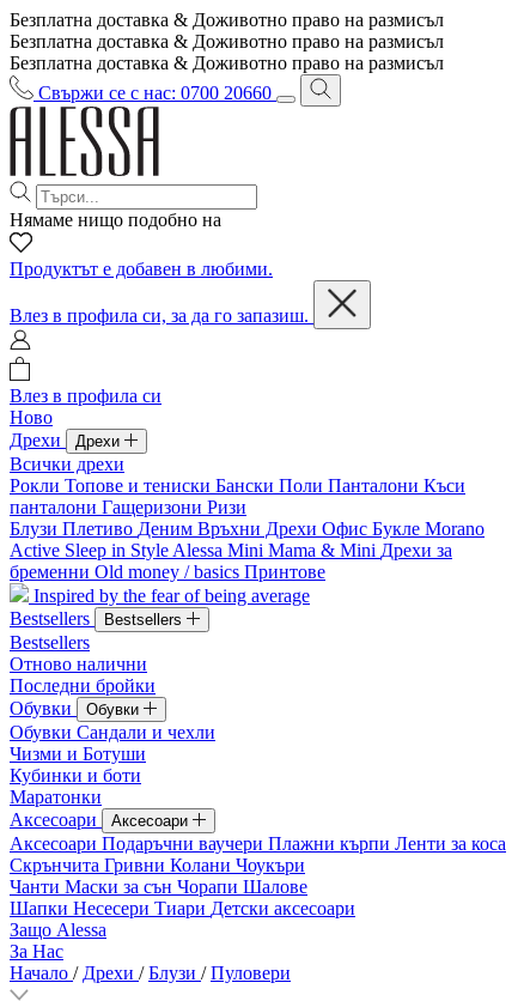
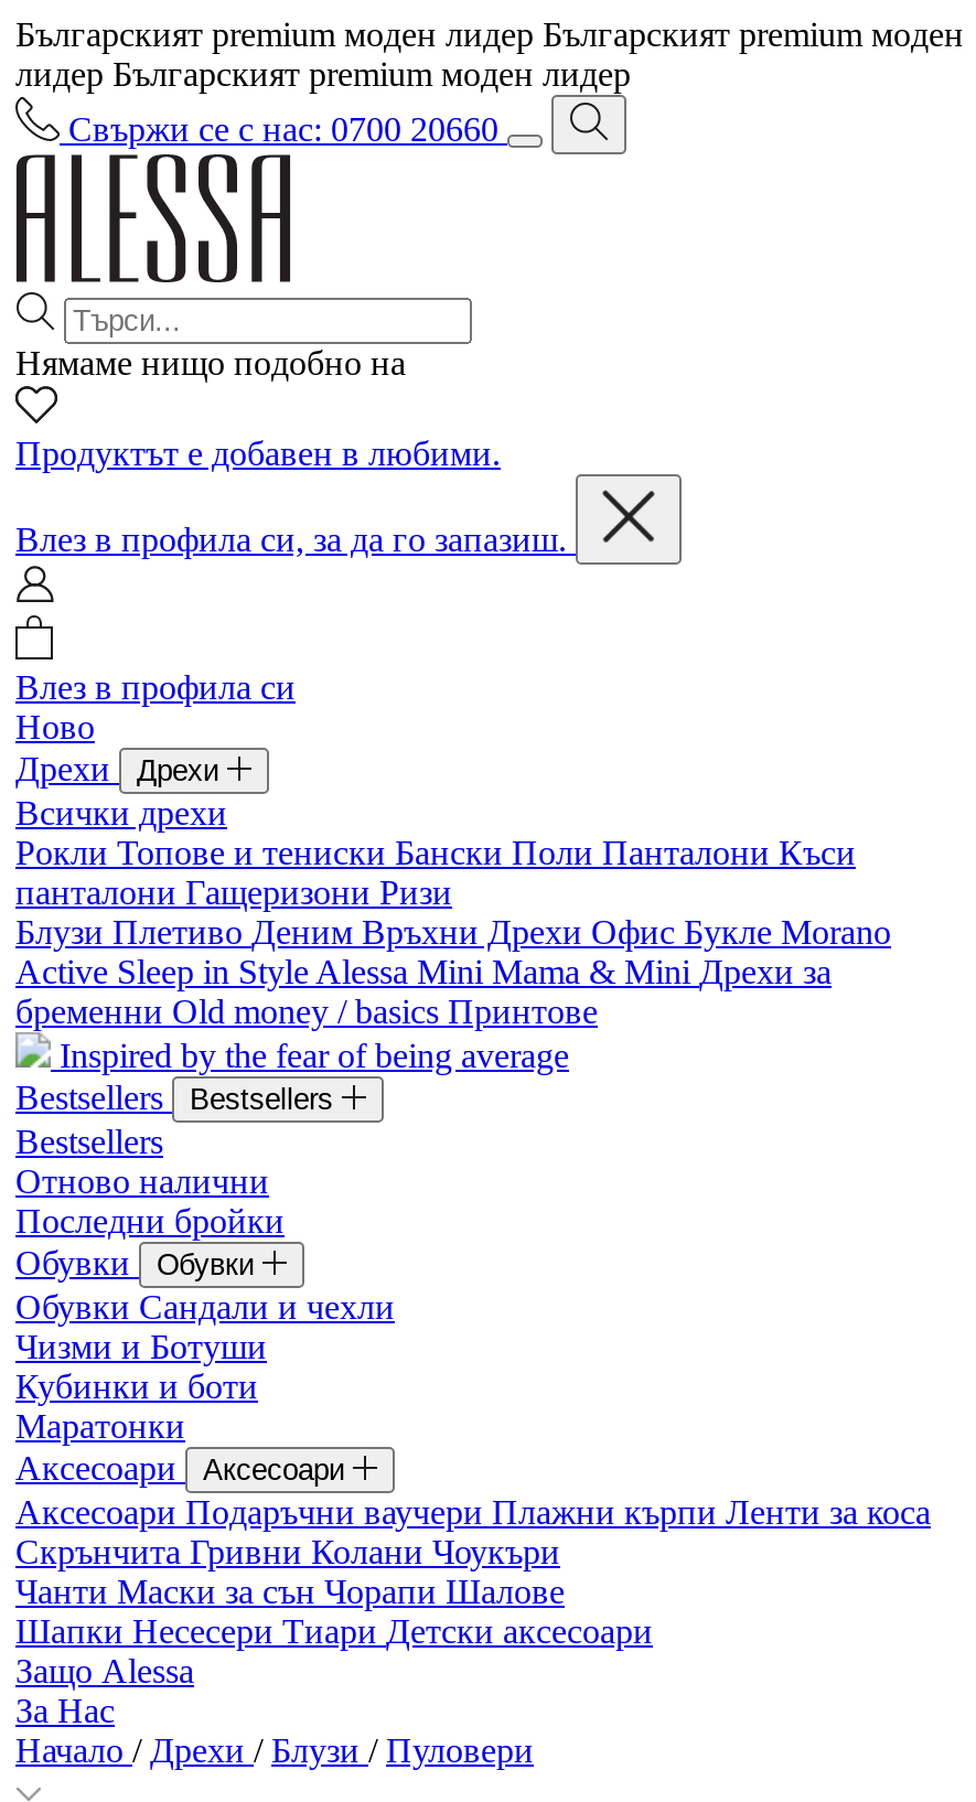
[10,10,444,73] Безплатна доставка & Доживотно право на размисъл | Безплатна доставка & Доживотно право на размисъл | Безплатна доставка & Доживотно право на размисъл -> [15,15,964,93] Българският premium моден лидер Българският premium моден | лидерБългарският premium моден лидер

